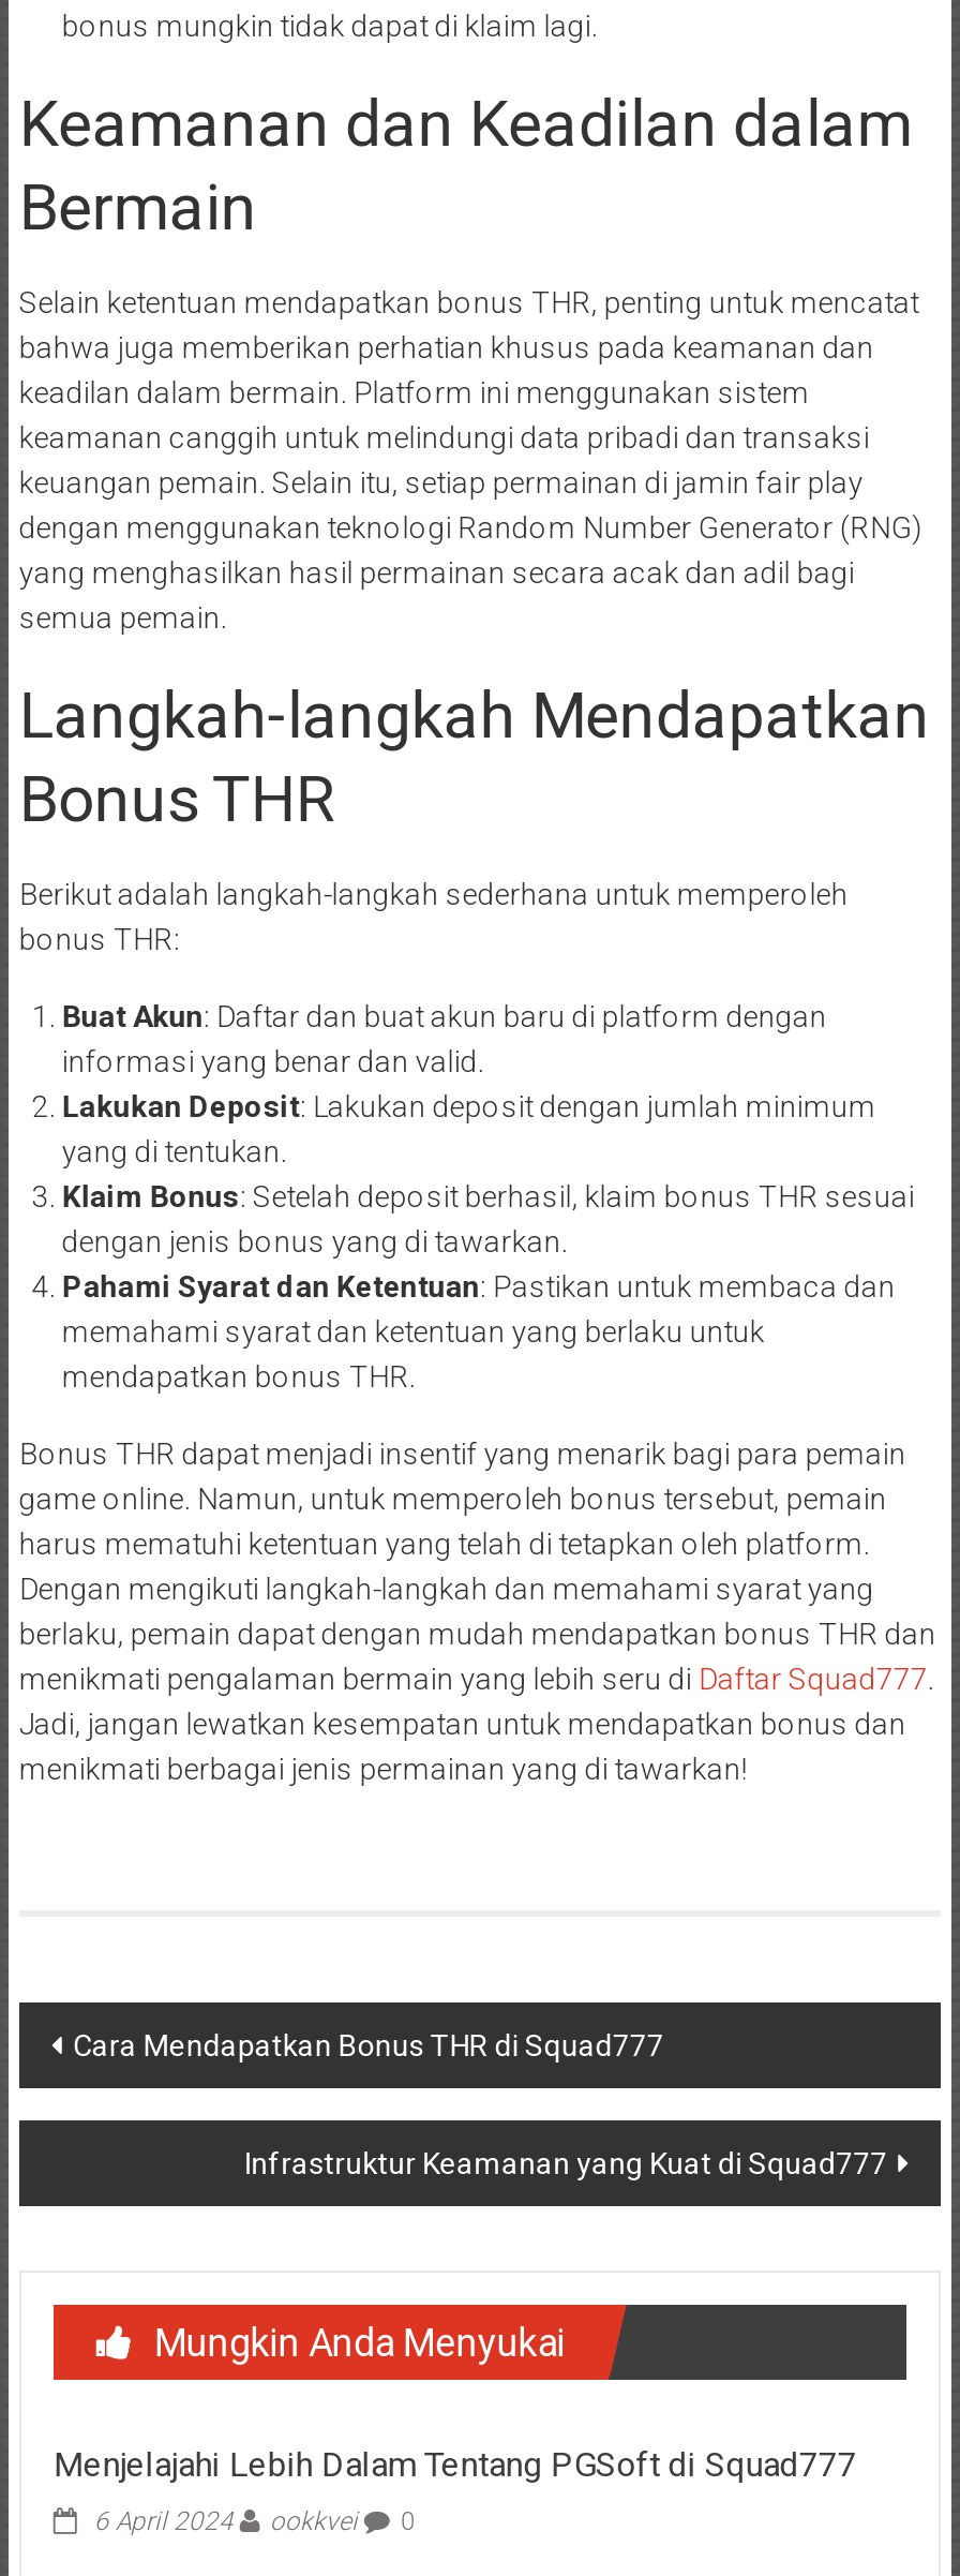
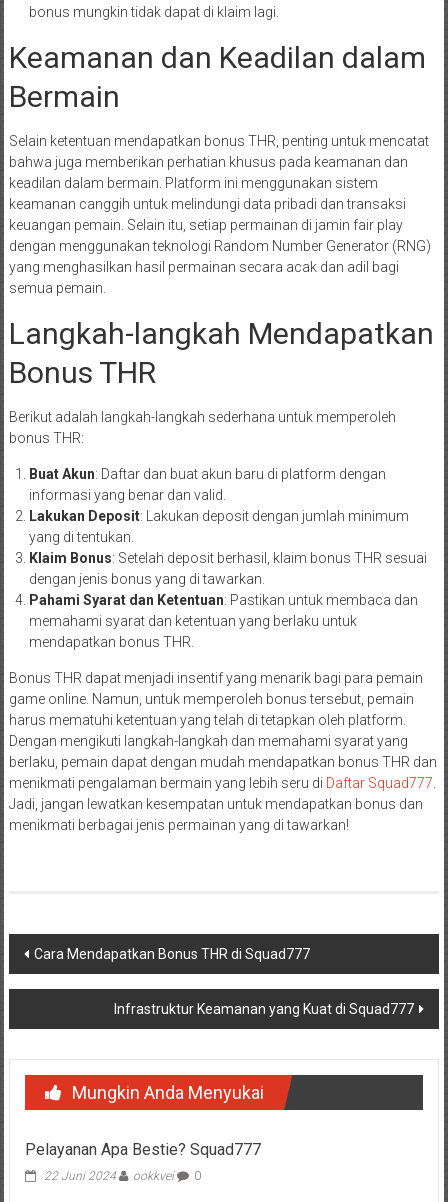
[53,2443,857,2484] Menjelajahi Lebih Dalam Tentang PGSoft di Squad777 -> [25,1139,261,1158] Pelayanan Apa Bestie? Squad777
[94,2505,415,2535] 6 April 2024 ookkvei 0 -> [44,1168,201,1182] 22 Juni 2024 ookkvei 0

